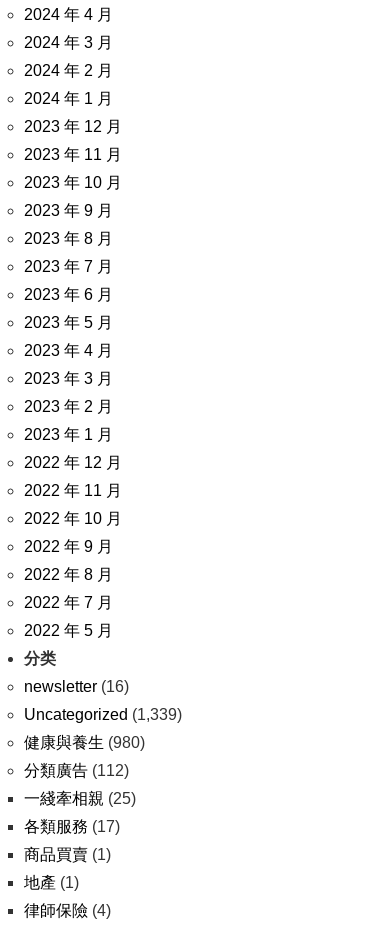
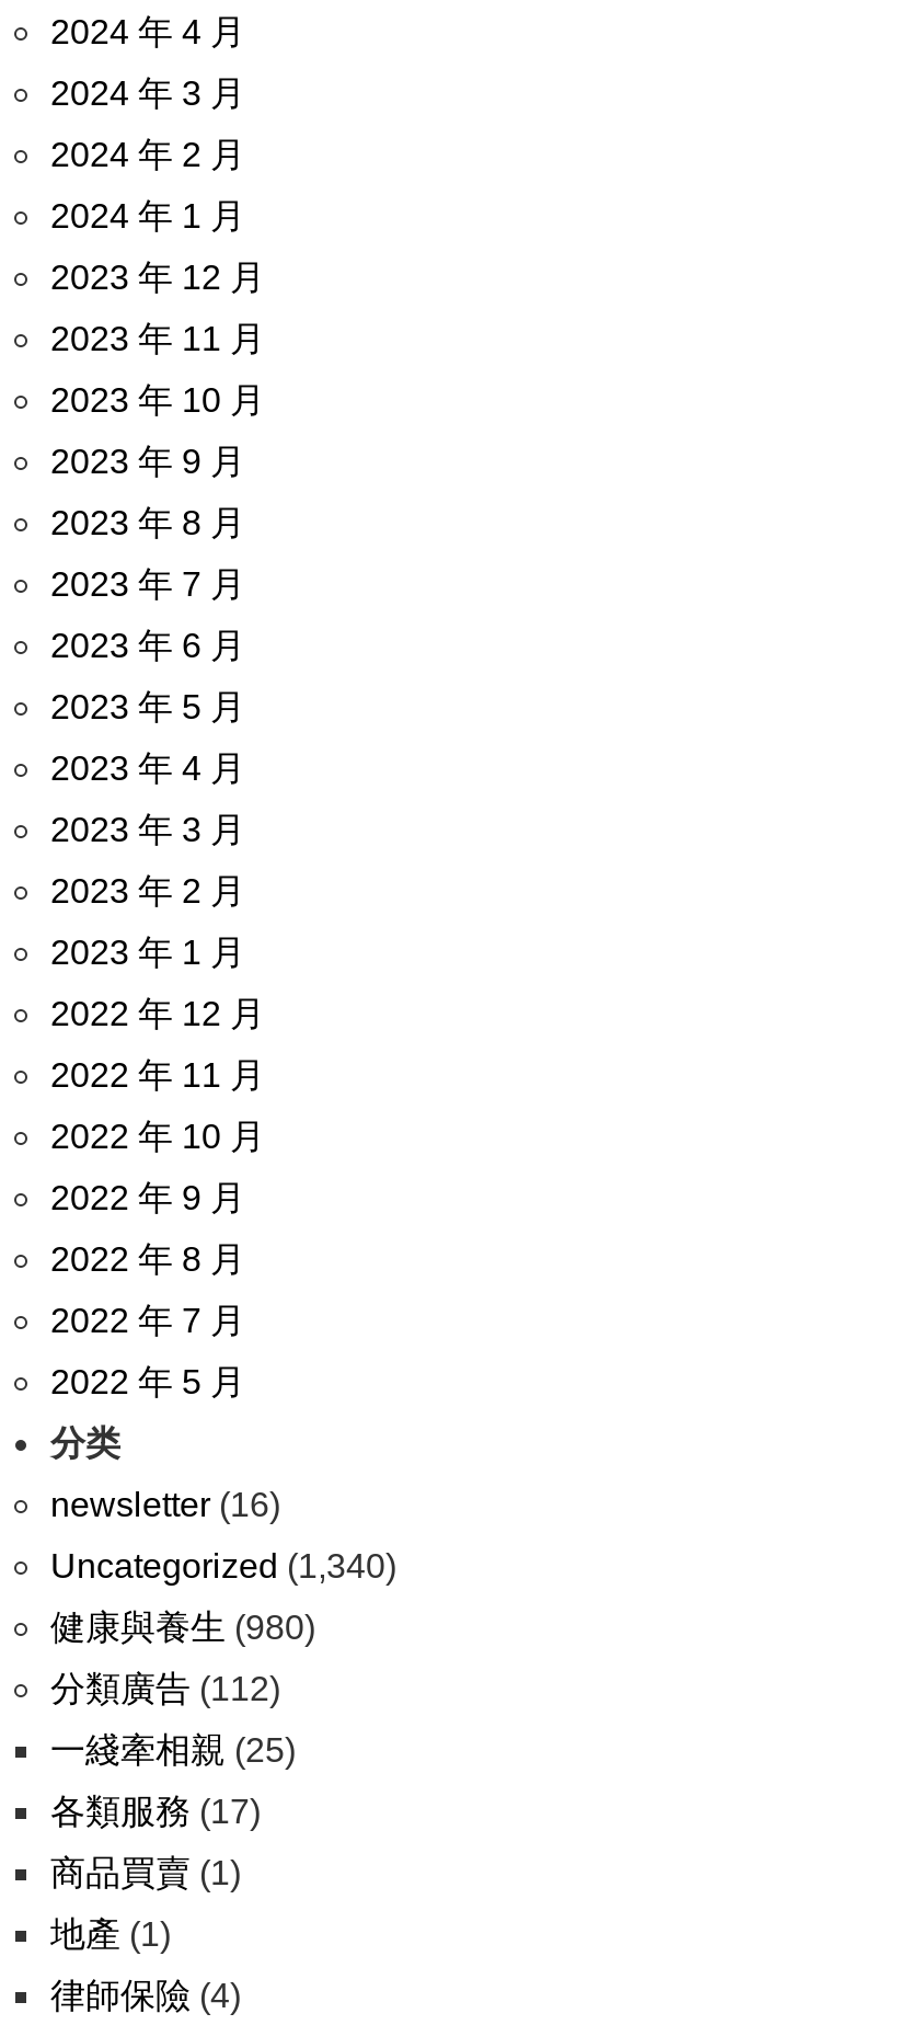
[24,706,182,723] Uncategorized (1,339) -> [50,1547,396,1584] Uncategorized (1,340)

